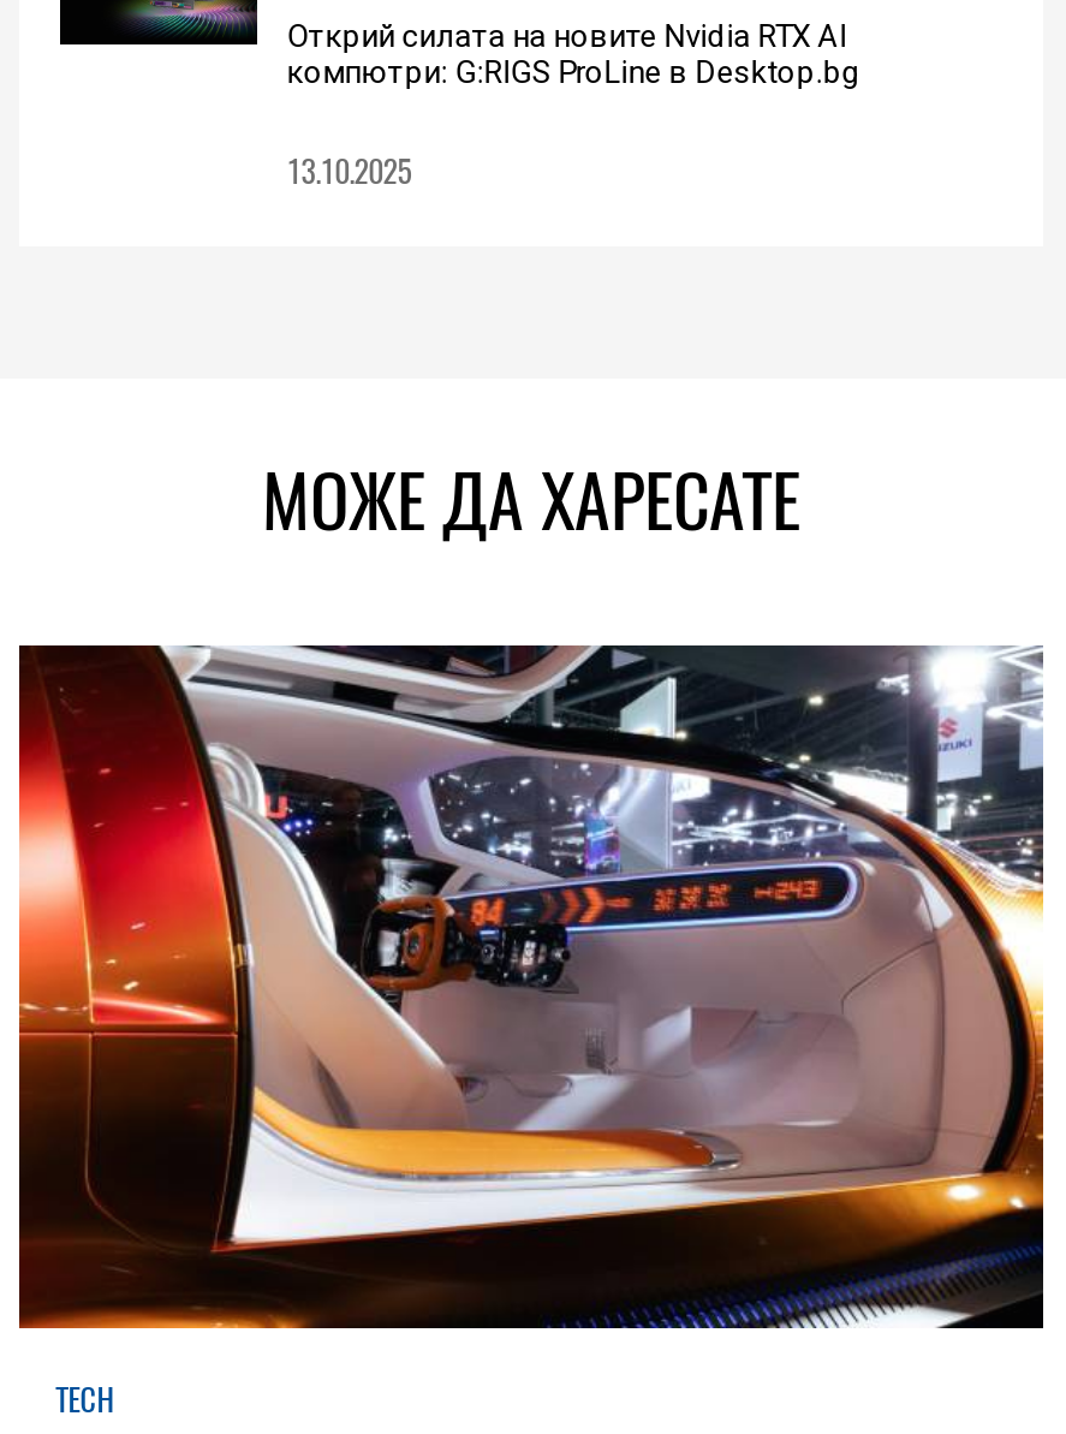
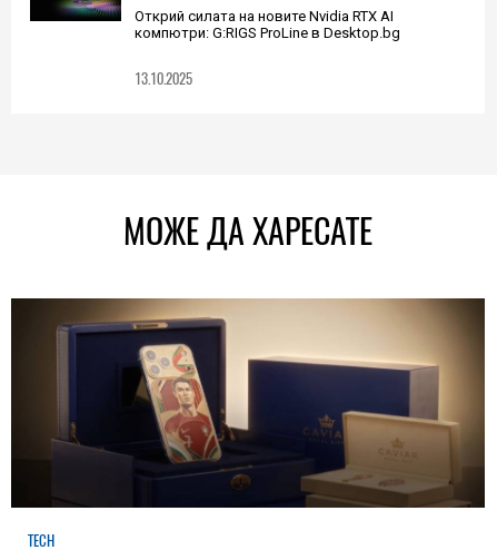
[17,644,1046,1332] [image] -> [10,297,486,509] [image]

